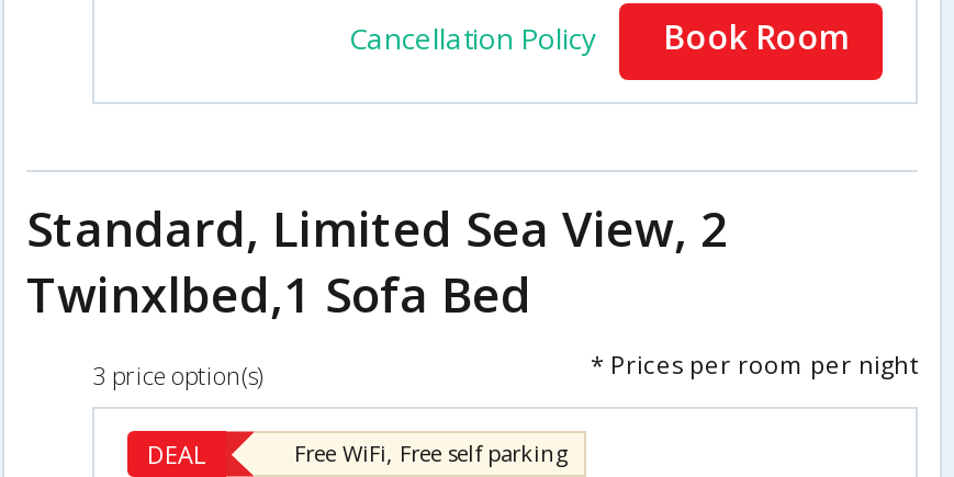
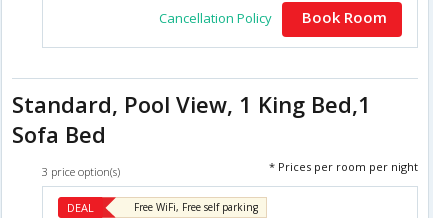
[26,194,729,325] Standard, Limited Sea View, 2 | Twinxlbed,1 Sofa Bed -> [12,89,371,149] Standard, Pool View, 1 King Bed,1 | Sofa Bed

